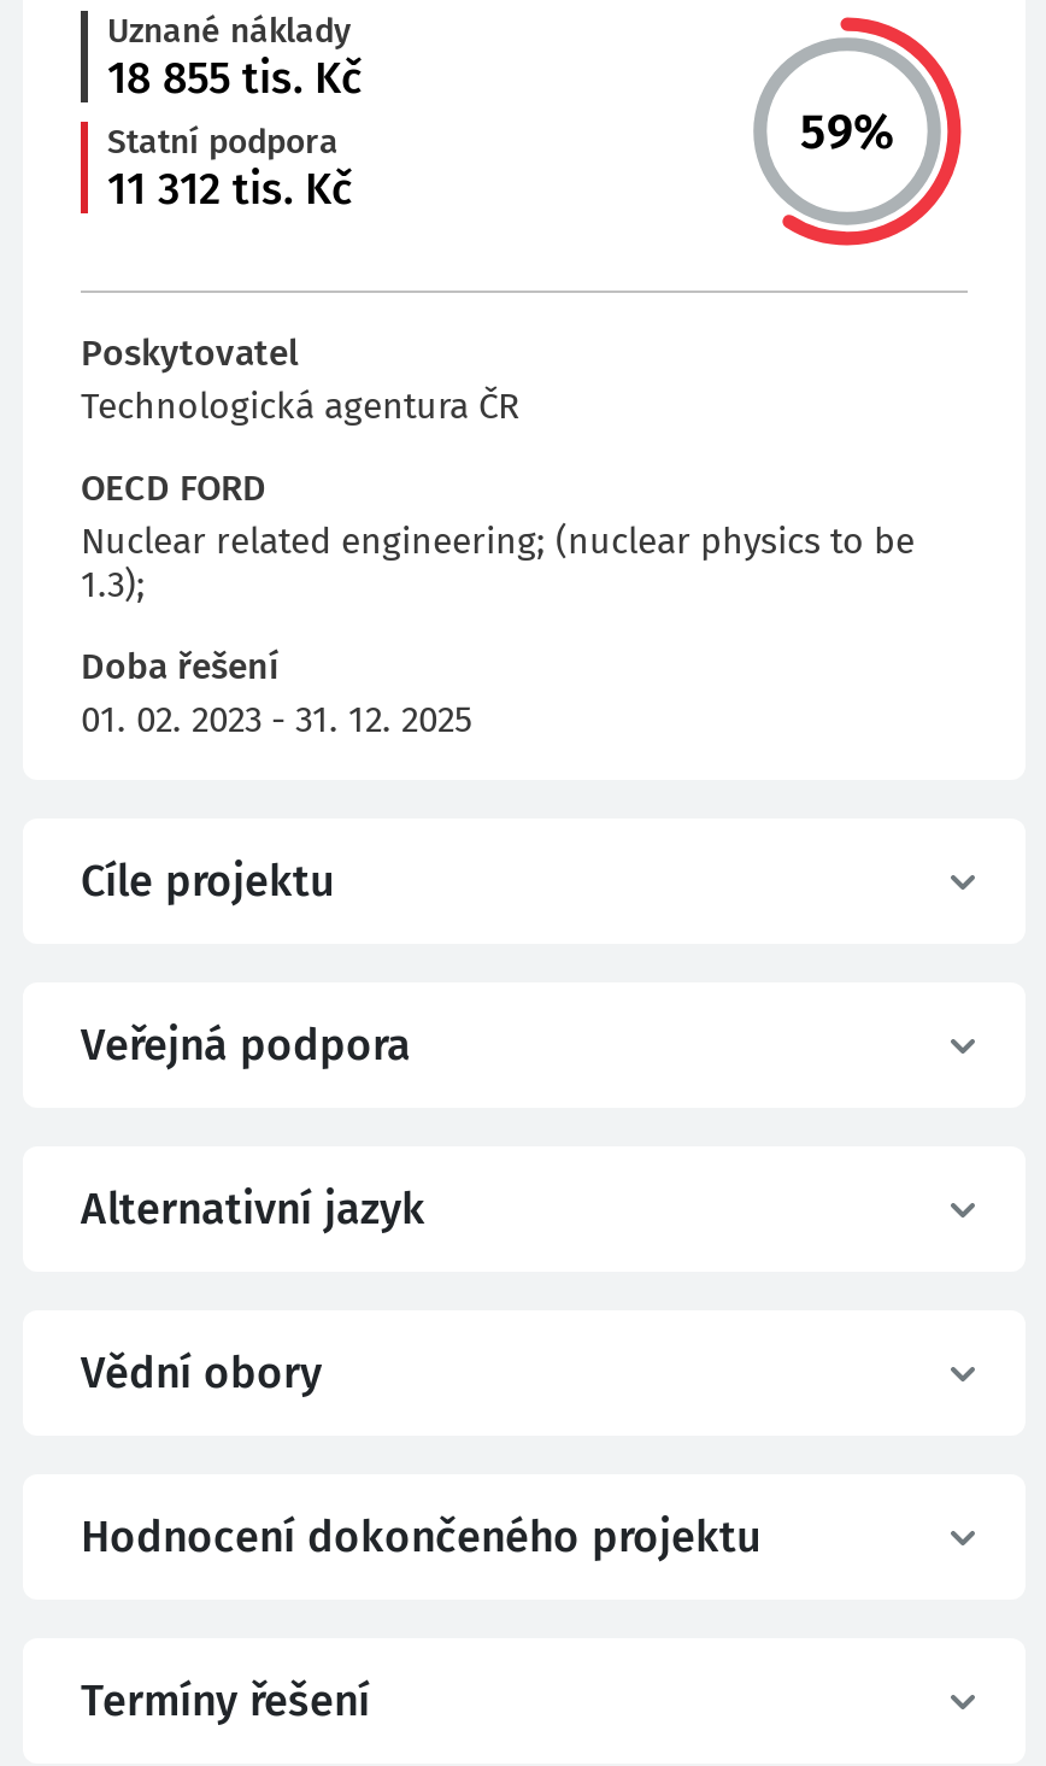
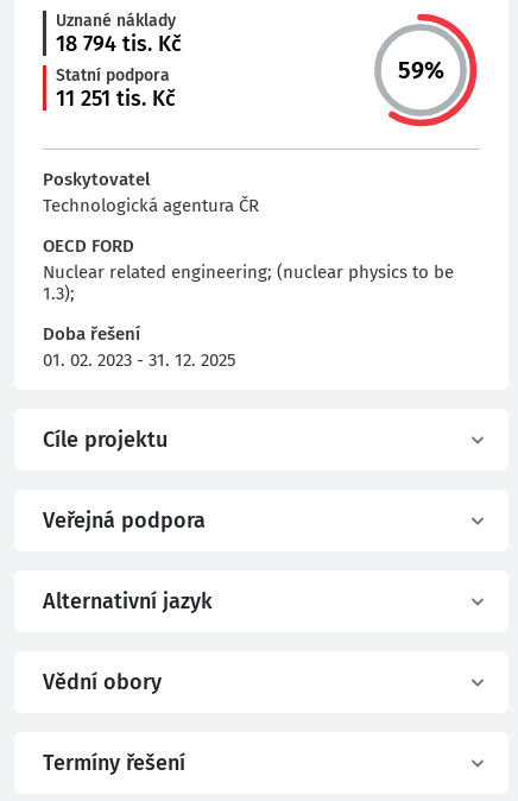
[107,52,363,105] 18 855 tis. Kč -> [56,31,182,57] 18 794 tis. Kč
[107,163,353,216] 11 312 tis. Kč -> [56,86,176,112] 11 251 tis. Kč
[81,1510,760,1563] Hodnocení dokončeného projektu -> none

